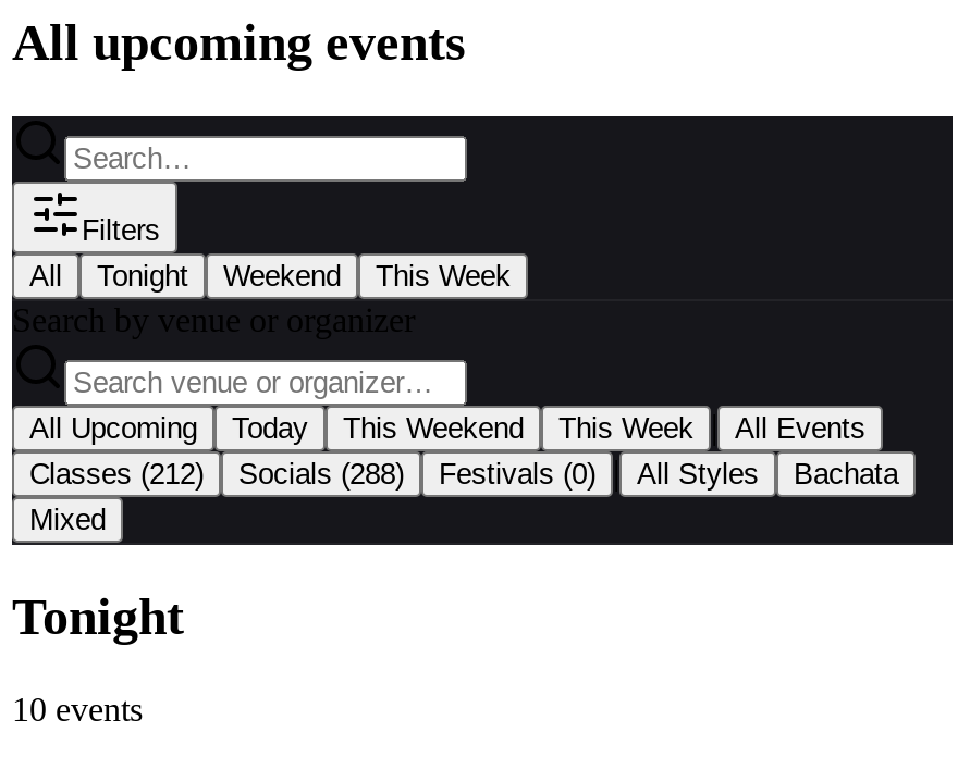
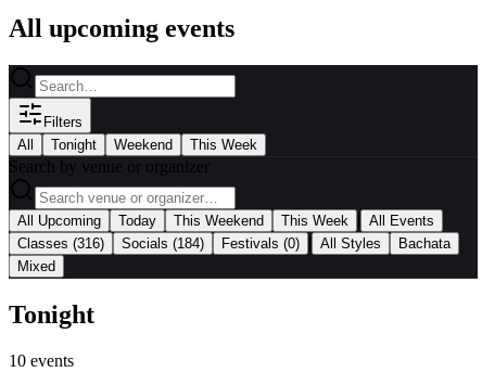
[29,457,204,490] Classes (212) -> [17,235,104,251] Classes (316)
[238,457,404,490] Socials (288) -> [122,235,204,251] Socials (184)

